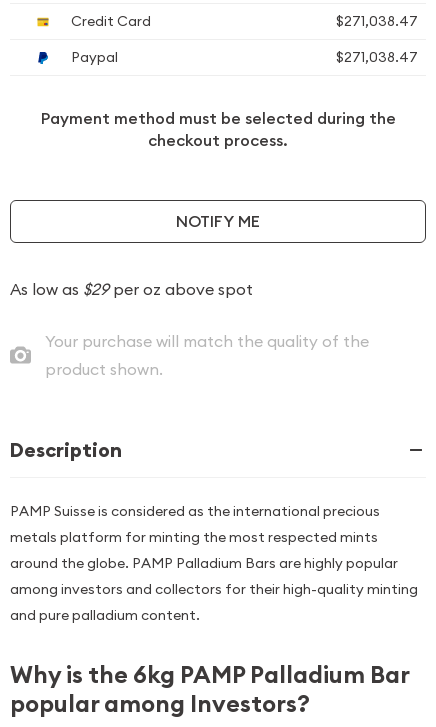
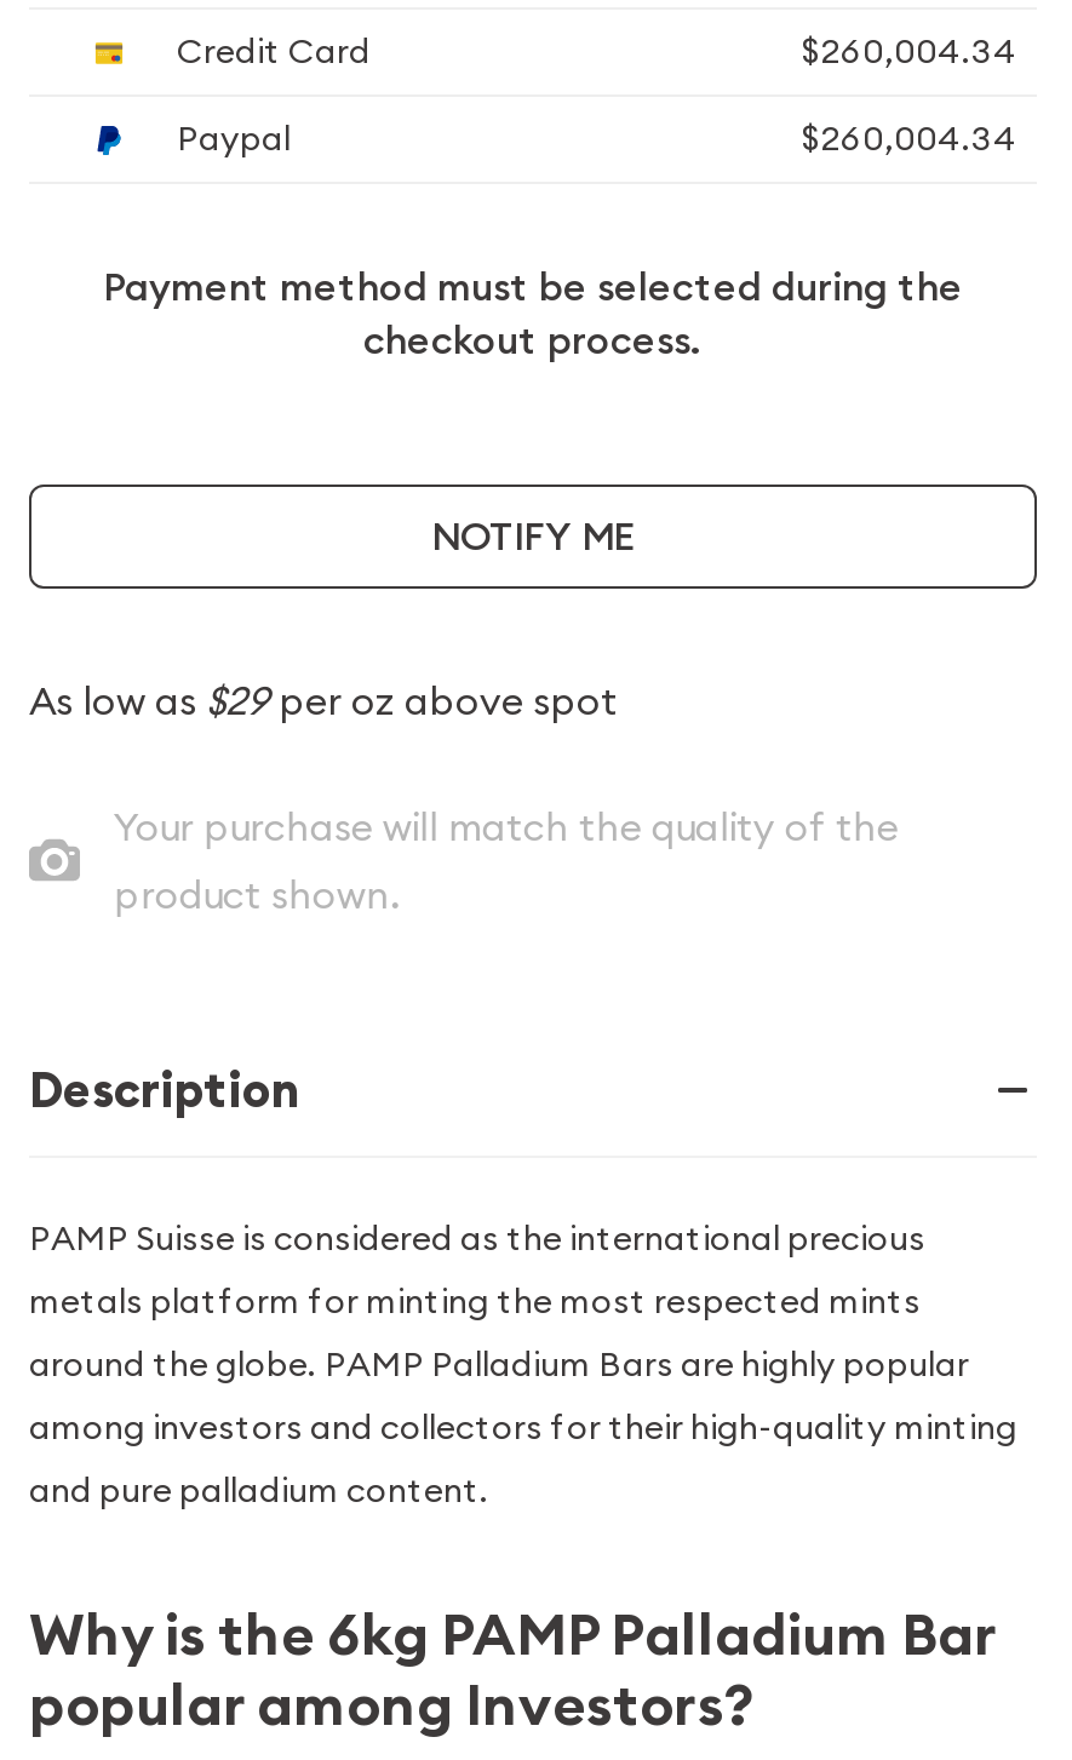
[336,12,418,30] $271,038.47 -> [802,29,1017,73] $260,004.34
[336,48,418,66] $271,038.47 -> [802,116,1017,160] $260,004.34

